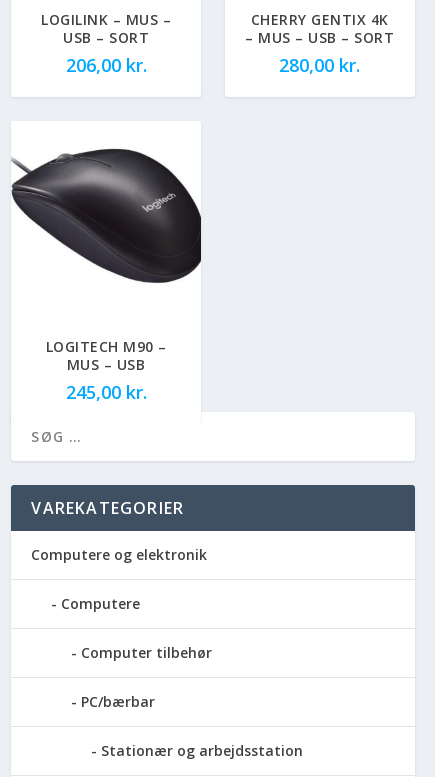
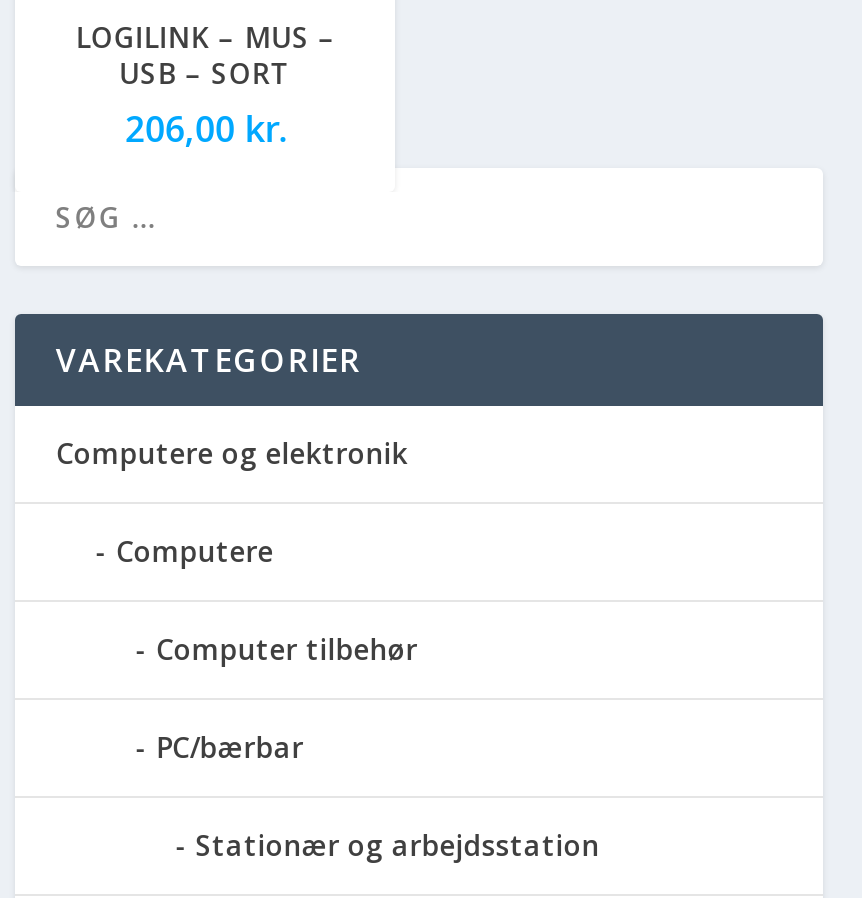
[245,10,394,77] CHERRY GENTIX 4K | – MUS – USB – SORT | 280,00 kr. -> none
[12,148,202,284] [image] -> none
[46,337,167,404] LOGITECH M90 – | MUS – USB | 245,00 kr. -> none

